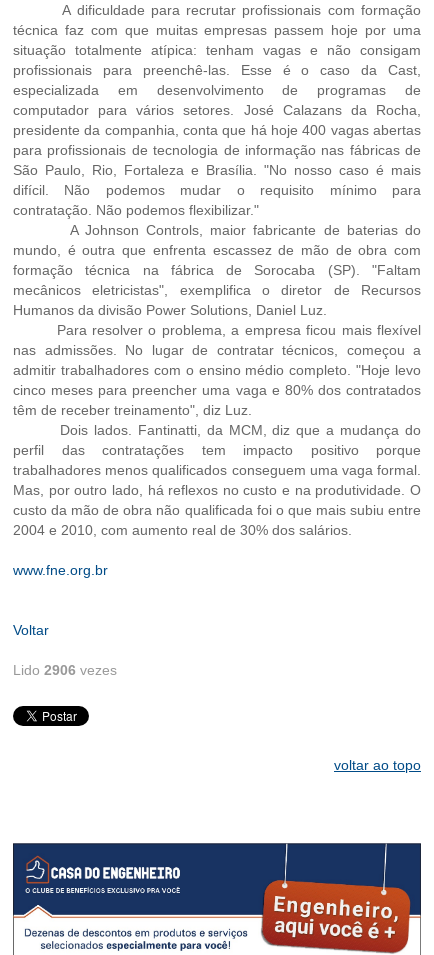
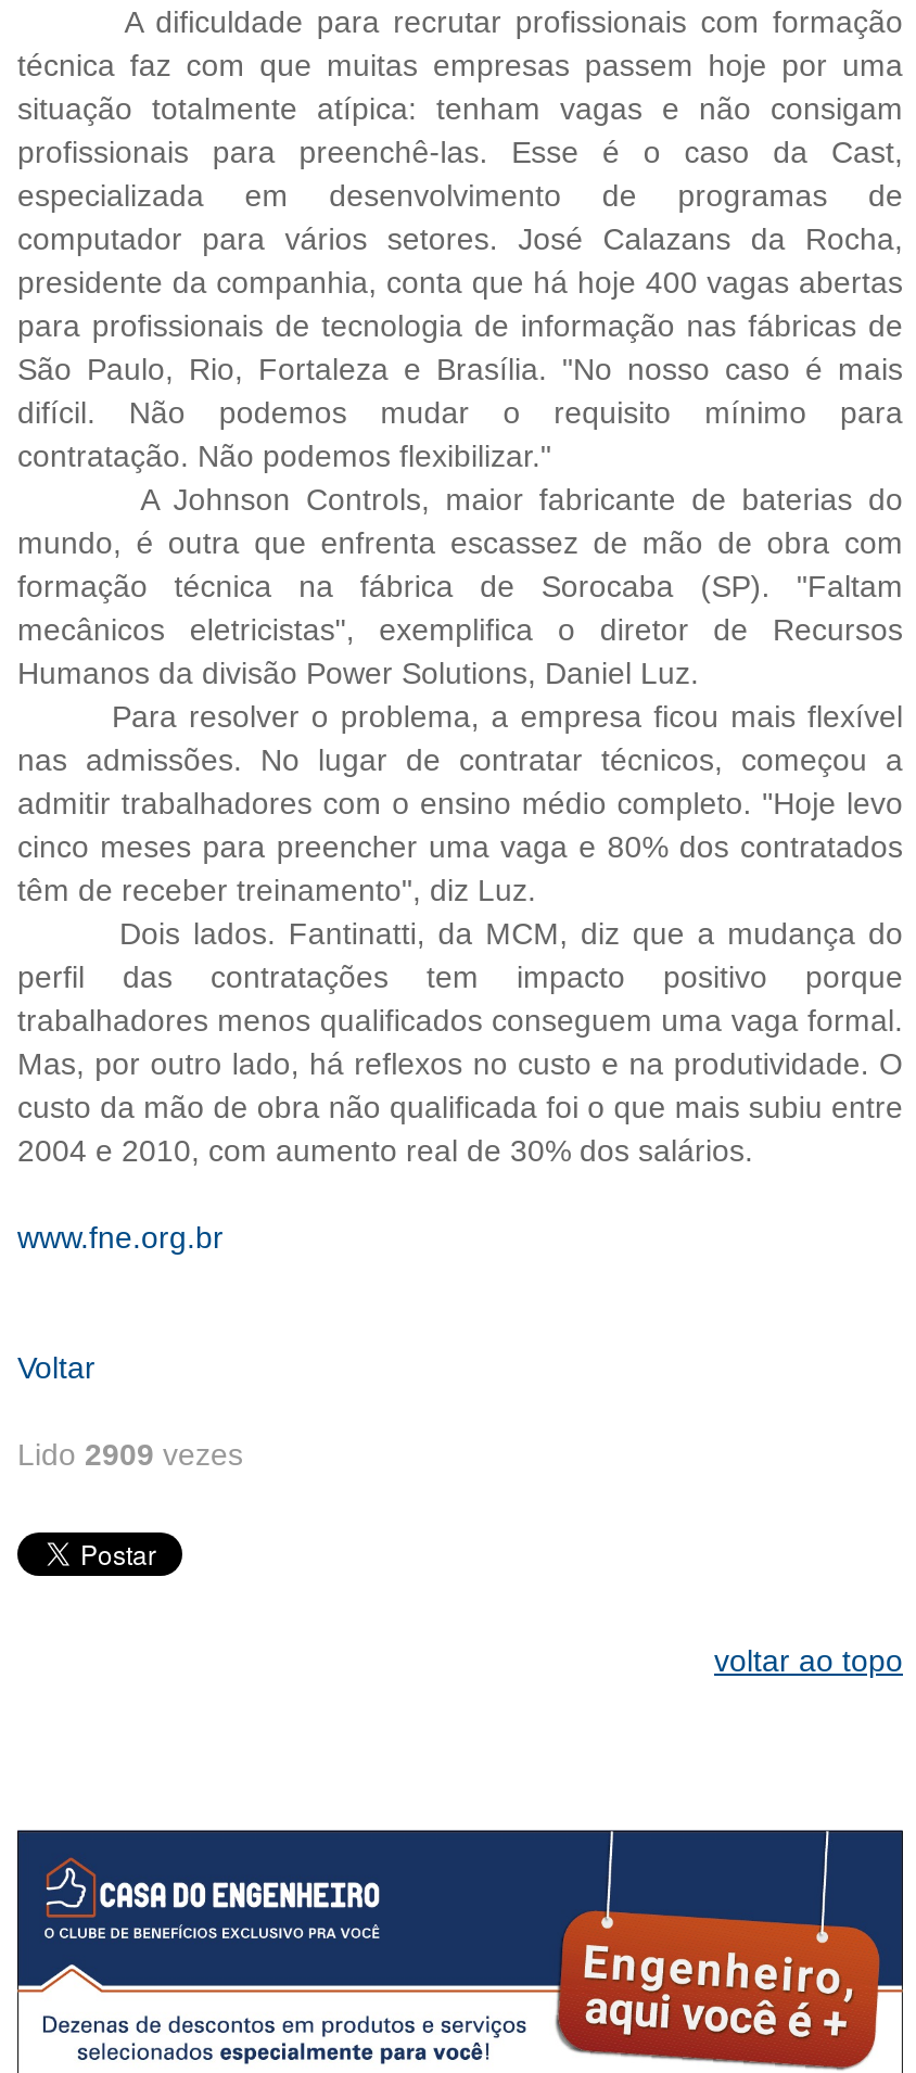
[13,662,117,678] Lido 2906 vezes -> [17,1438,243,1473] Lido 2909 vezes

